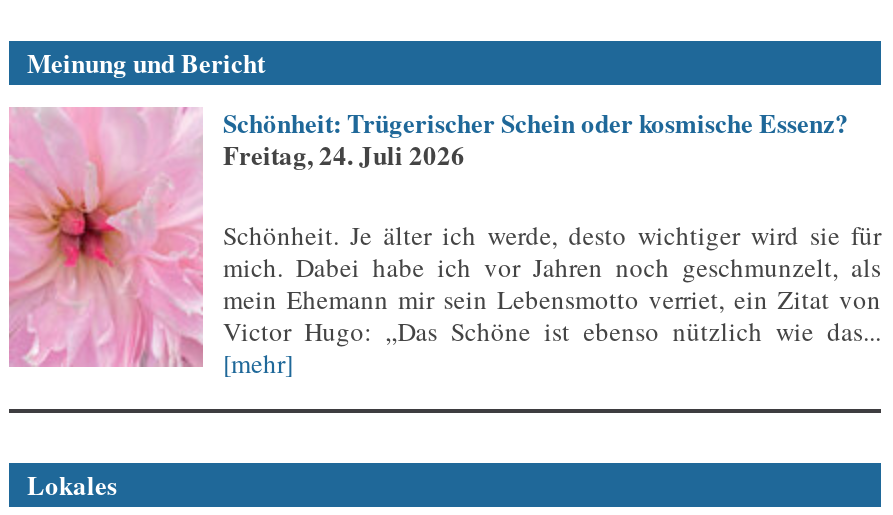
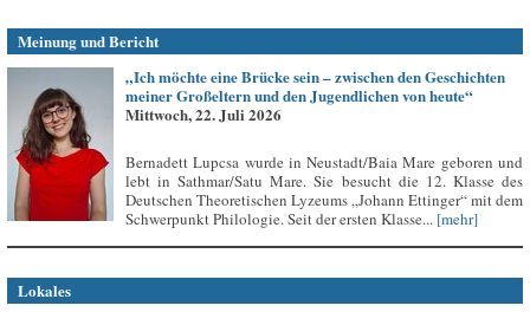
[9,103,849,367] [image] | Schönheit: Trügerischer Schein oder kosmische Essenz? | Freitag, 24. Juli 2026 -> [7,65,505,222] [image] | „Ich möchte eine Brücke sein – zwischen den Geschichten | meiner Großeltern und den Jugendlichen von heute“ | Mittwoch, 22. Juli 2026
[223,217,881,381] Schönheit. Je älter ich werde, desto wichtiger wird sie für | mich. Dabei habe ich vor Jahren noch geschmunzelt, als | mein Ehemann mir sein Lebensmotto verriet, ein Zitat von | Victor Hugo: „Das Schöne ist ebenso nützlich wie das... | [mehr] -> [125,151,523,229] Bernadett Lupcsa wurde in Neustadt/Baia Mare geboren und | lebt in Sathmar/Satu Mare. Sie besucht die 12. Klasse des | Deutschen Theoretischen Lyzeums „Johann Ettinger“ mit dem | Schwerpunkt Philologie. Seit der ersten Klasse... [mehr]

